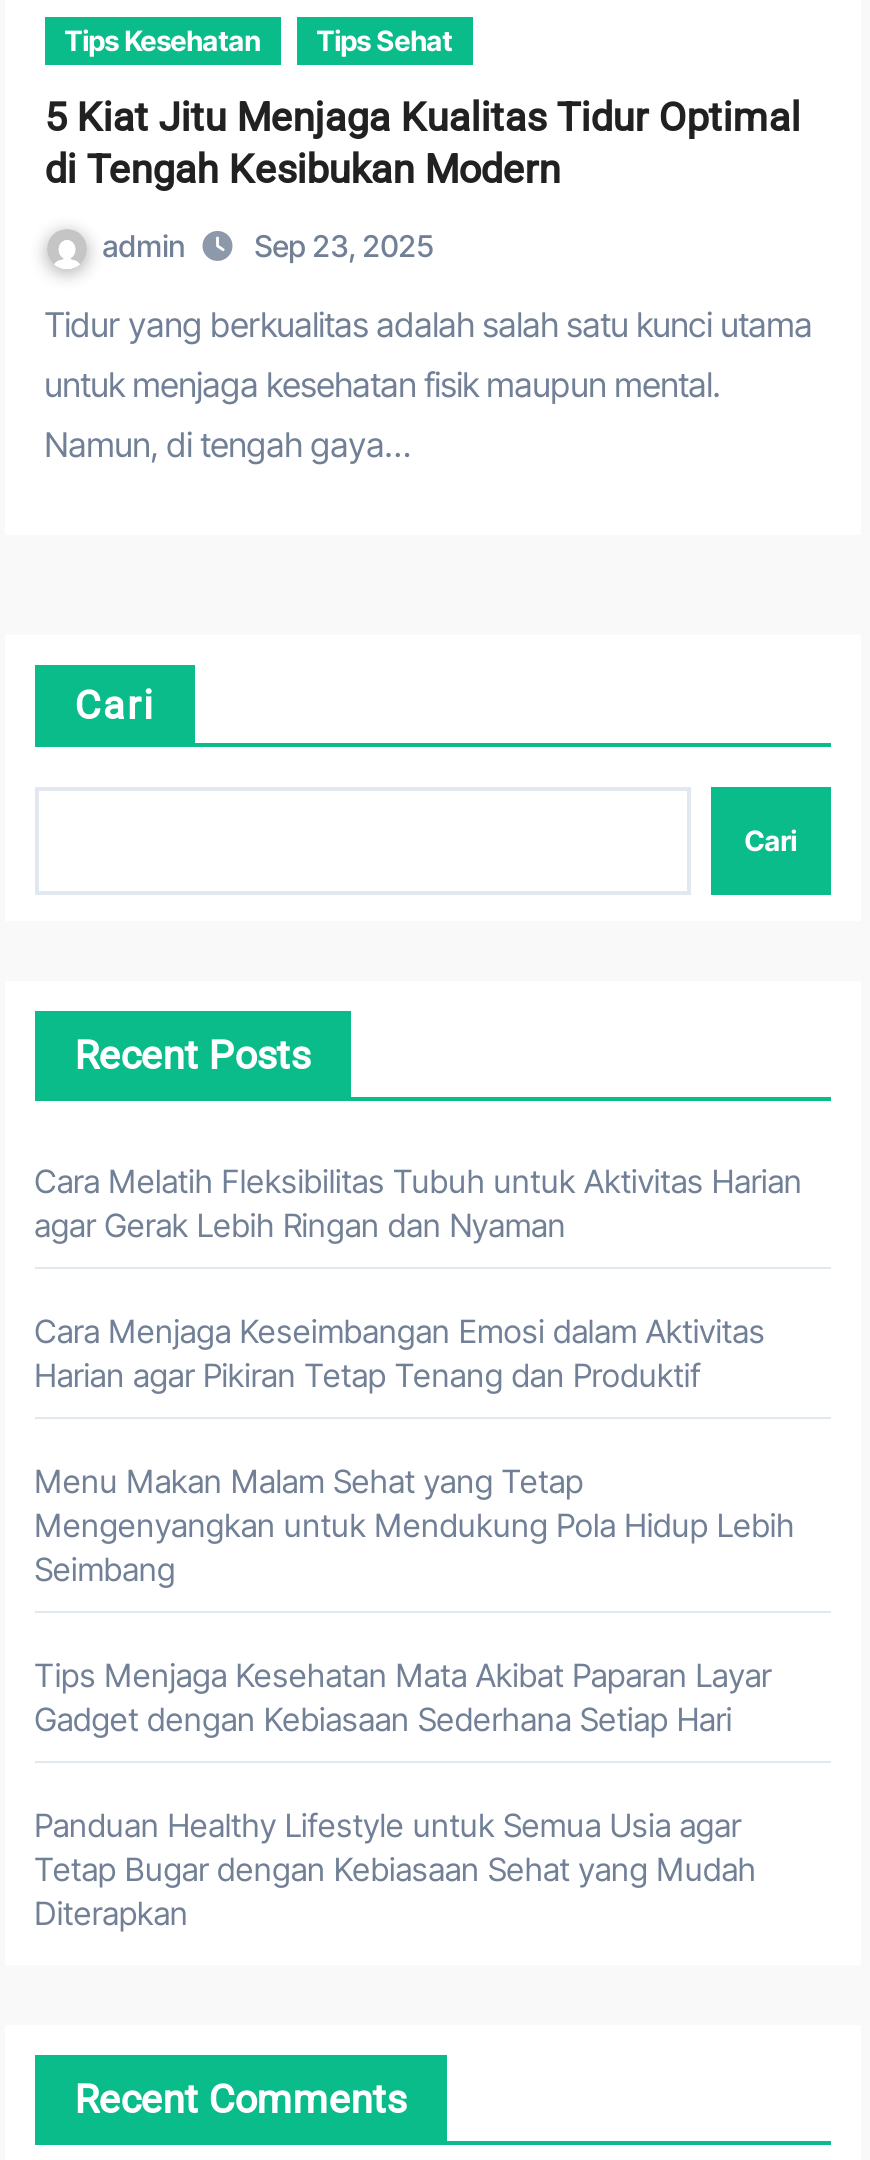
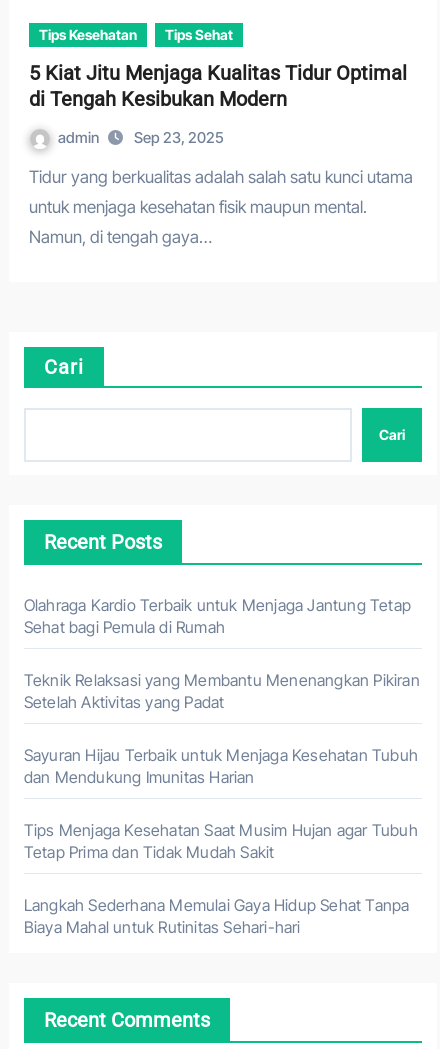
[35,1161,803,1245] Cara Melatih Fleksibilitas Tubuh untuk Aktivitas Harian | agar Gerak Lebih Ringan dan Nyaman -> [24,595,411,637] Olahraga Kardio Terbaik untuk Menjaga Jantung Tetap | Sehat bagi Pemula di Rumah
[35,1311,765,1395] Cara Menjaga Keseimbangan Emosi dalam Aktivitas | Harian agar Pikiran Tetap Tenang dan Produktif -> [24,670,420,712] Teknik Relaksasi yang Membantu Menenangkan Pikiran | Setelah Aktivitas yang Padat
[35,1461,795,1589] Menu Makan Malam Sehat yang Tetap | Mengenyangkan untuk Mendukung Pola Hidup Lebih | Seimbang -> [24,745,418,787] Sayuran Hijau Terbaik untuk Menjaga Kesehatan Tubuh | dan Mendukung Imunitas Harian
[35,1655,772,1739] Tips Menjaga Kesehatan Mata Akibat Paparan Layar | Gadget dengan Kebiasaan Sederhana Setiap Hari -> [24,820,418,862] Tips Menjaga Kesehatan Saat Musim Hujan agar Tubuh | Tetap Prima dan Tidak Mudah Sakit
[35,1805,757,1933] Panduan Healthy Lifestyle untuk Semua Usia agar | Tetap Bugar dengan Kebiasaan Sehat yang Mudah | Diterapkan -> [24,895,409,937] Langkah Sederhana Memulai Gaya Hidup Sehat Tanpa | Biaya Mahal untuk Rutinitas Sehari-hari

